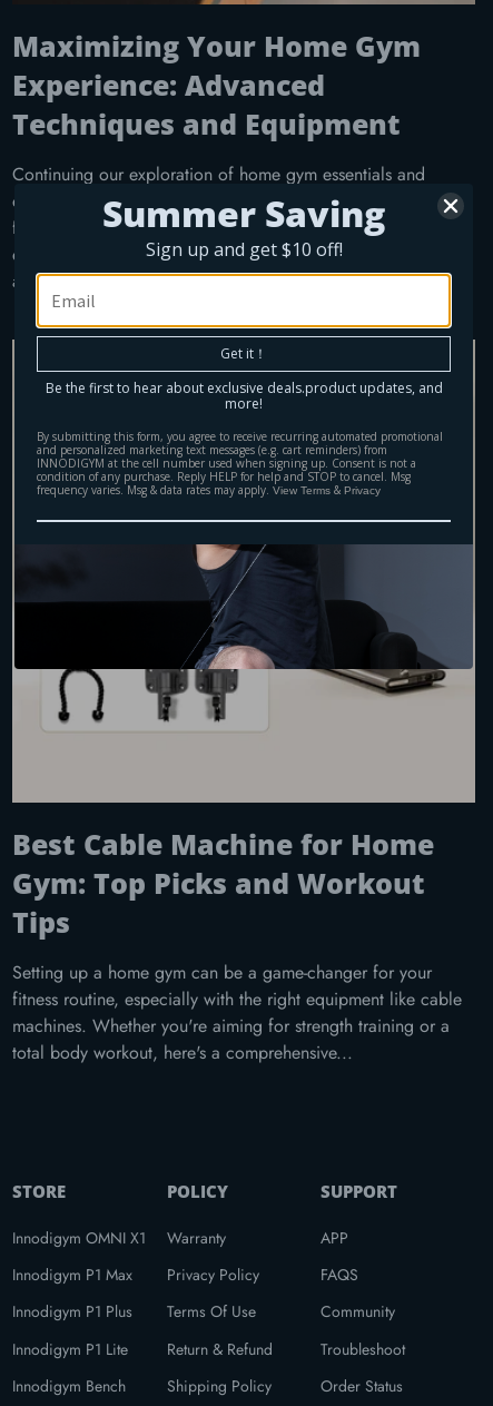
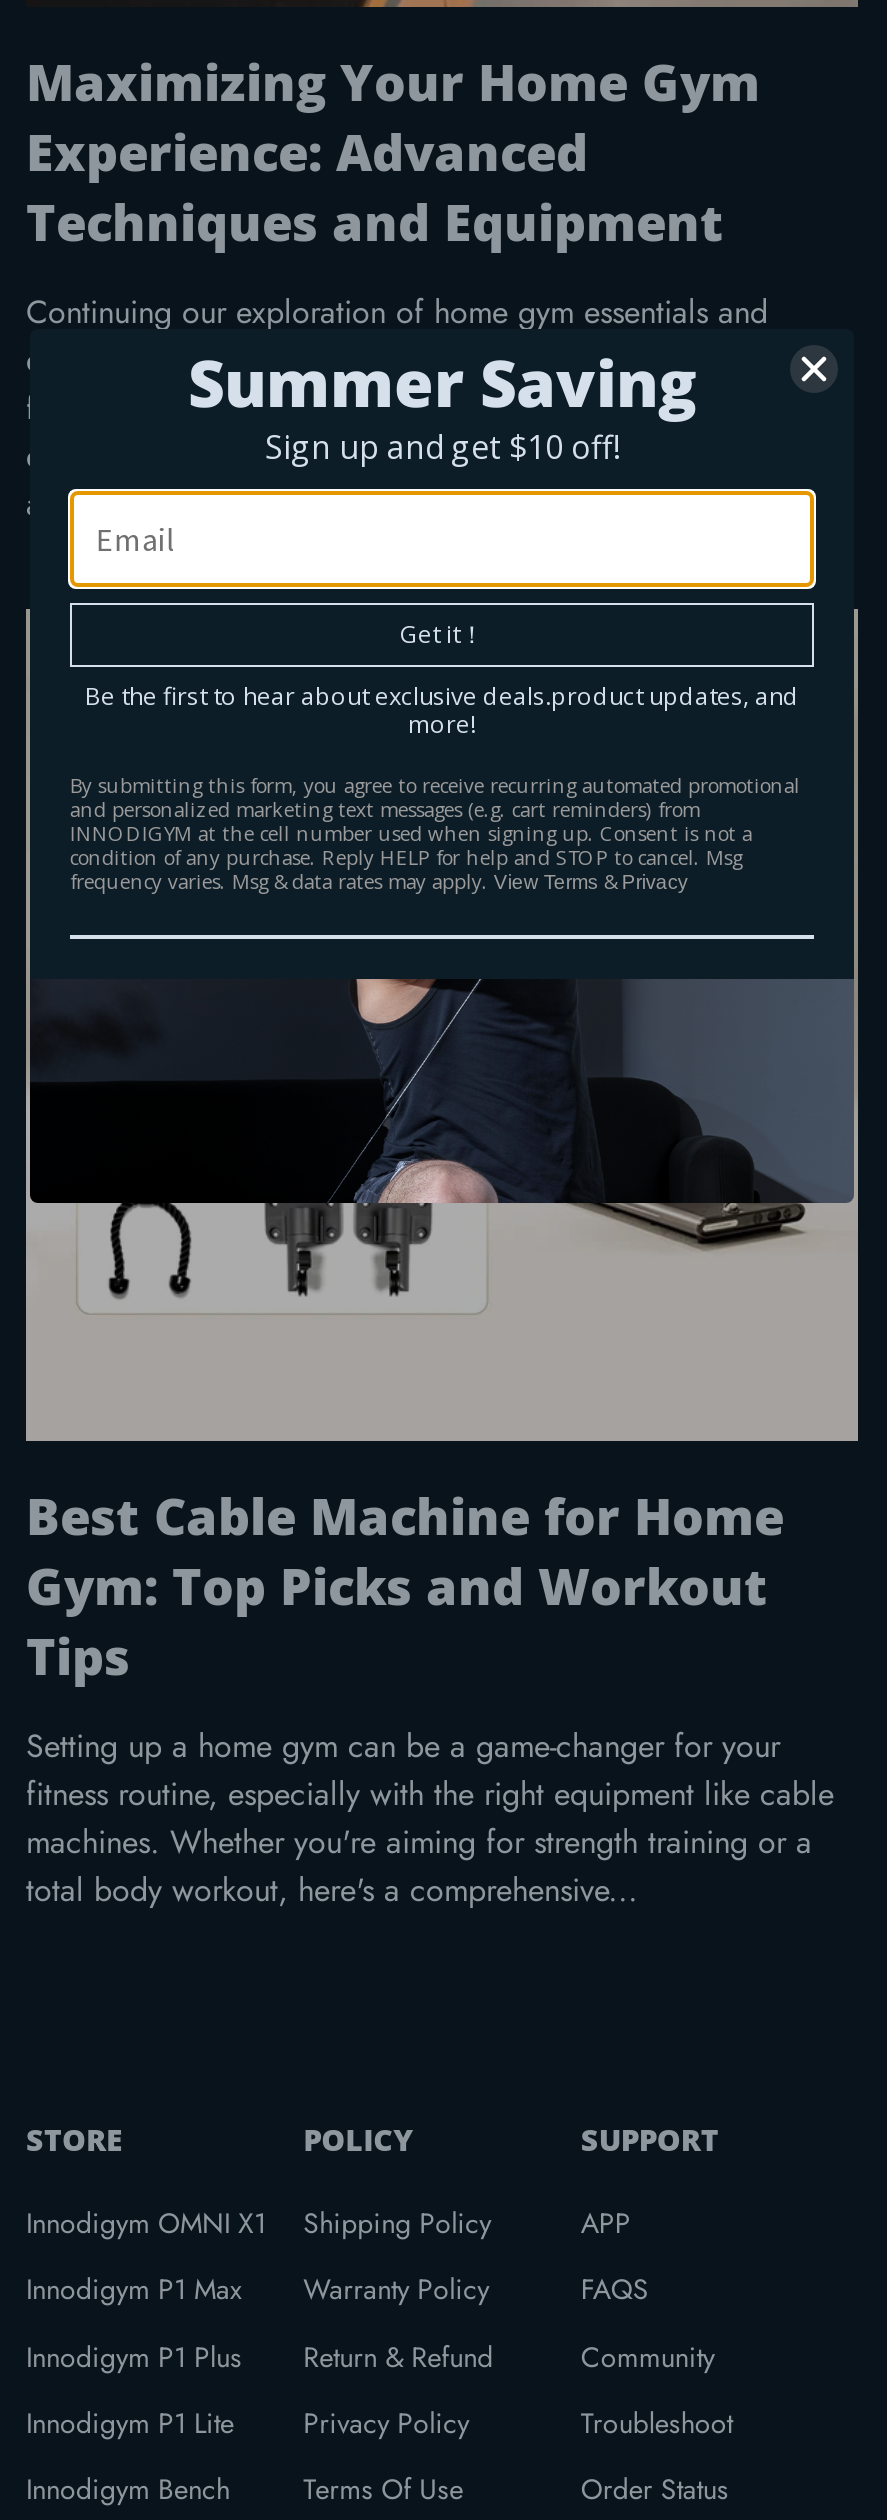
[167,1226,226,1249] Warranty -> [303,2270,489,2310] Warranty Policy
moved [167,1263,259,1323] -> [303,2403,469,2510]: Privacy Policy | Terms Of Use
moved [167,1338,272,1397] -> [303,2203,493,2376]: Return & Refund | Shipping Policy

